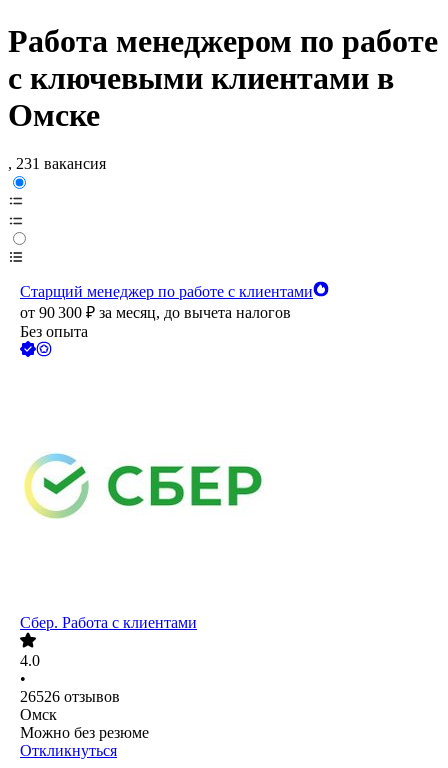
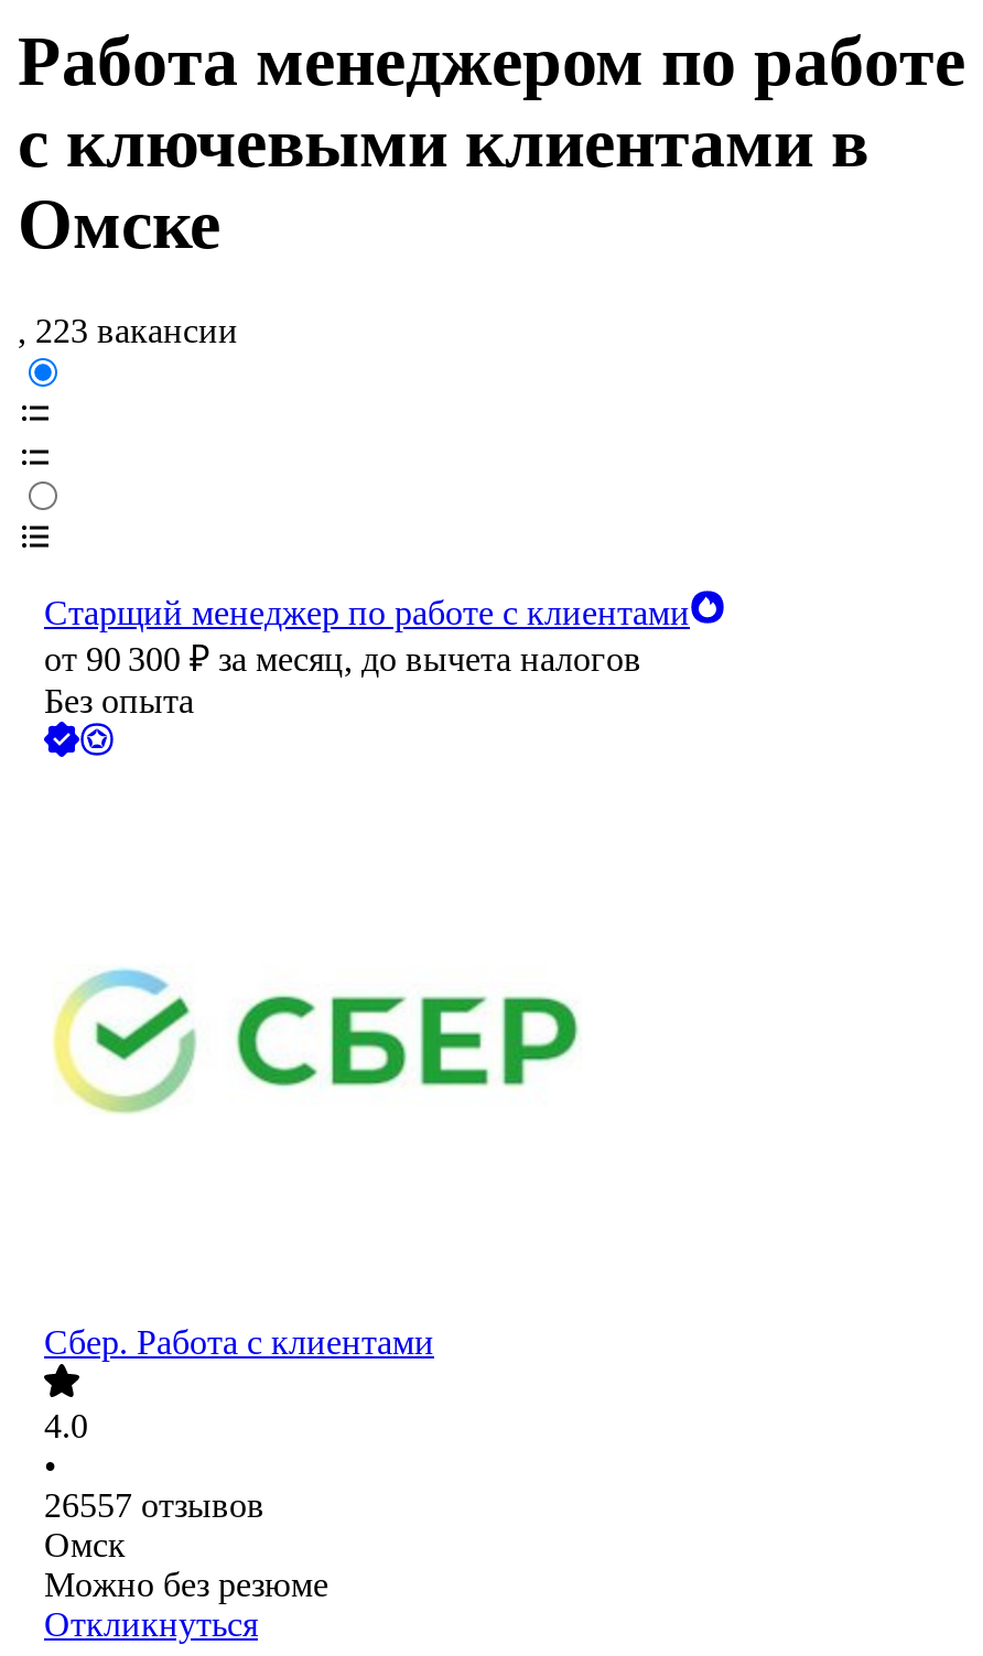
[8,155,106,172] , 231 вакансия -> [18,313,238,350] , 223 вакансии
[20,688,120,705] 26526 отзывов -> [44,1487,264,1525] 26557 отзывов

